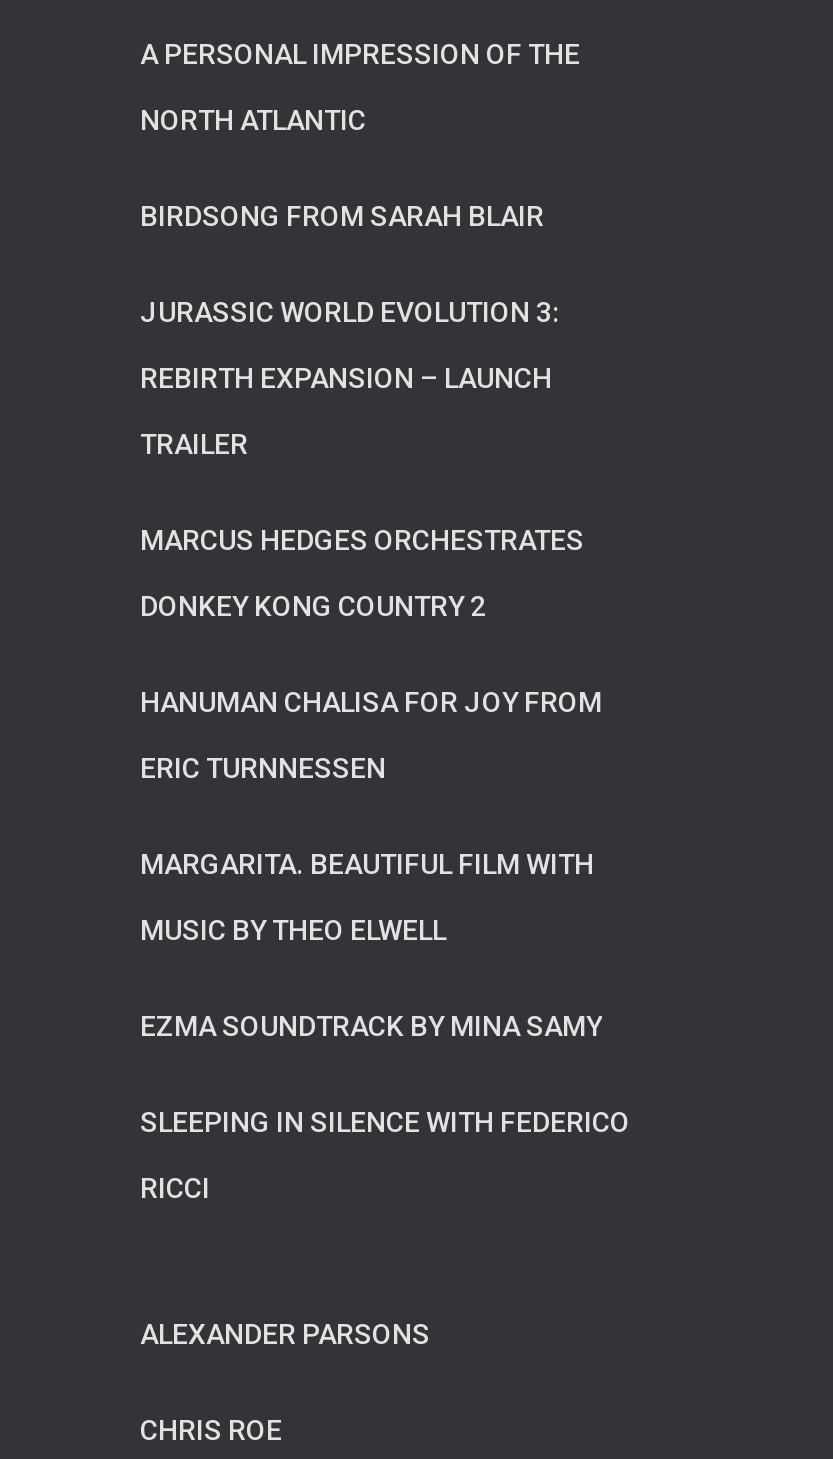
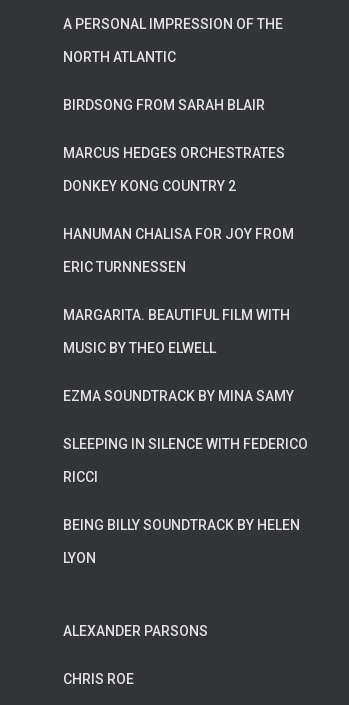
[140,296,560,460] JURASSIC WORLD EVOLUTION 3: | REBIRTH EXPANSION – LAUNCH | TRAILER -> none
moved [140,524,630,1204] -> [63,145,308,485]: MARCUS HEDGES ORCHESTRATES | DONKEY KONG COUNTRY 2 | HANUMAN CHALISA FOR JOY FROM | ... | SLEEPING IN SILENCE WITH FEDERICO | RICCI
none -> [63,517,300,566] BEING BILLY SOUNDTRACK BY HELEN | LYON

